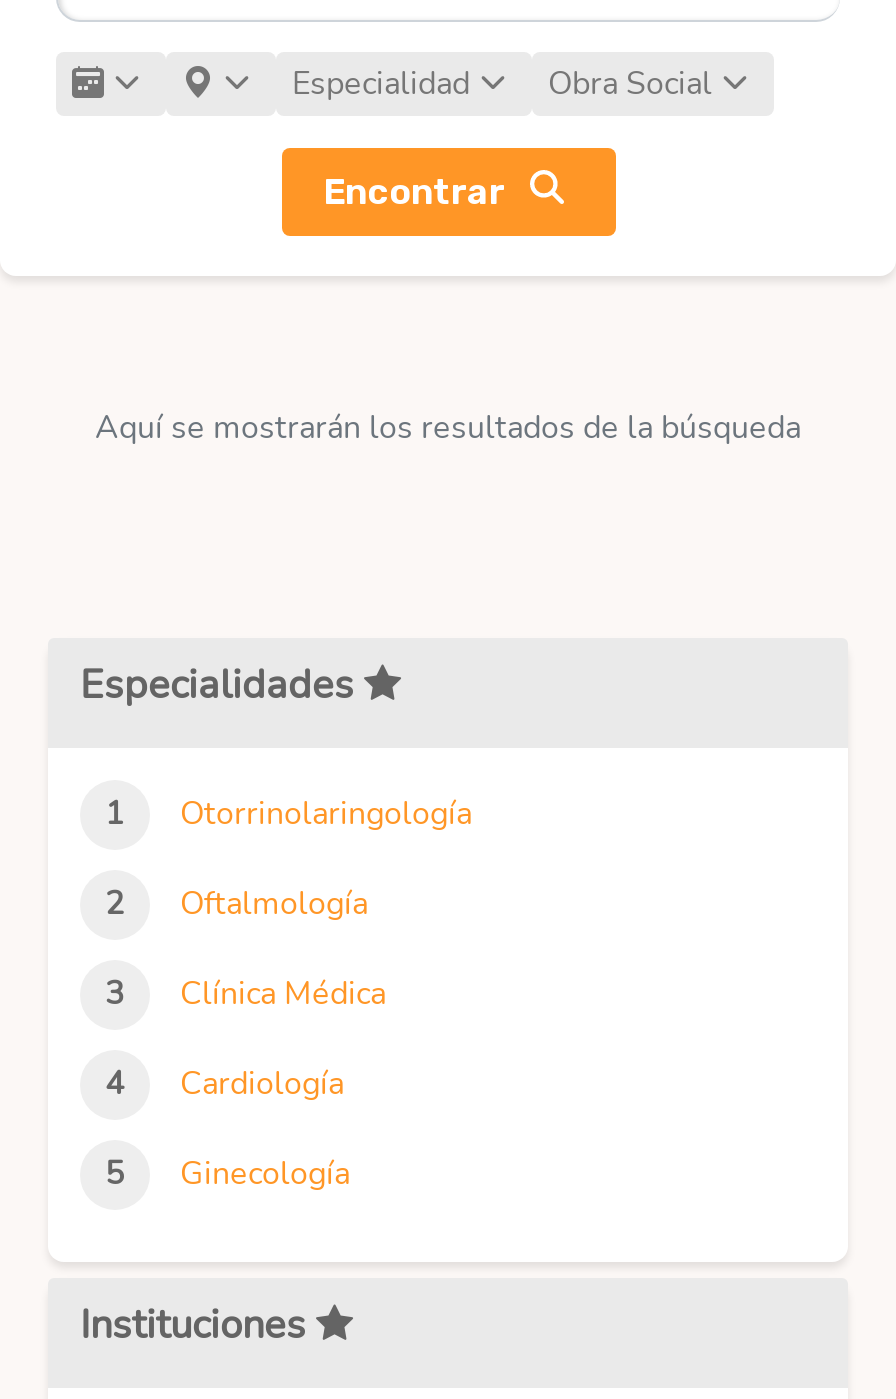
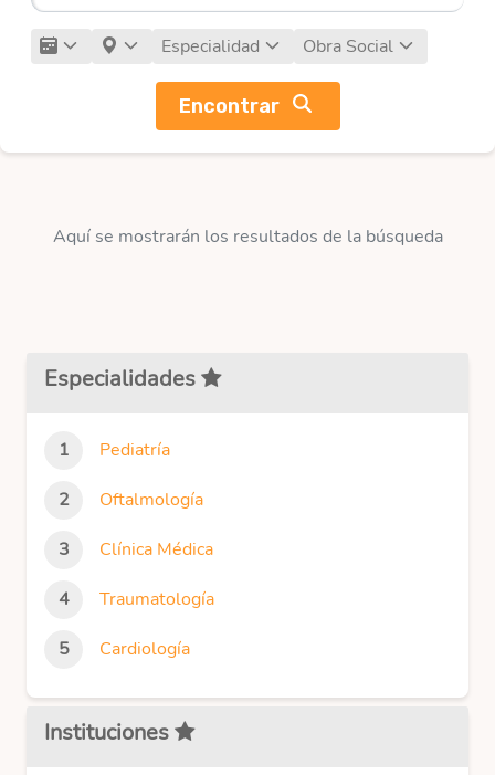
[180,792,472,836] Otorrinolaringología -> [99,438,170,462] Pediatría
none -> [99,587,214,611] Traumatología
moved [180,1062,344,1106] -> [99,637,190,661]: Cardiología
[180,1152,350,1196] Ginecología -> none

